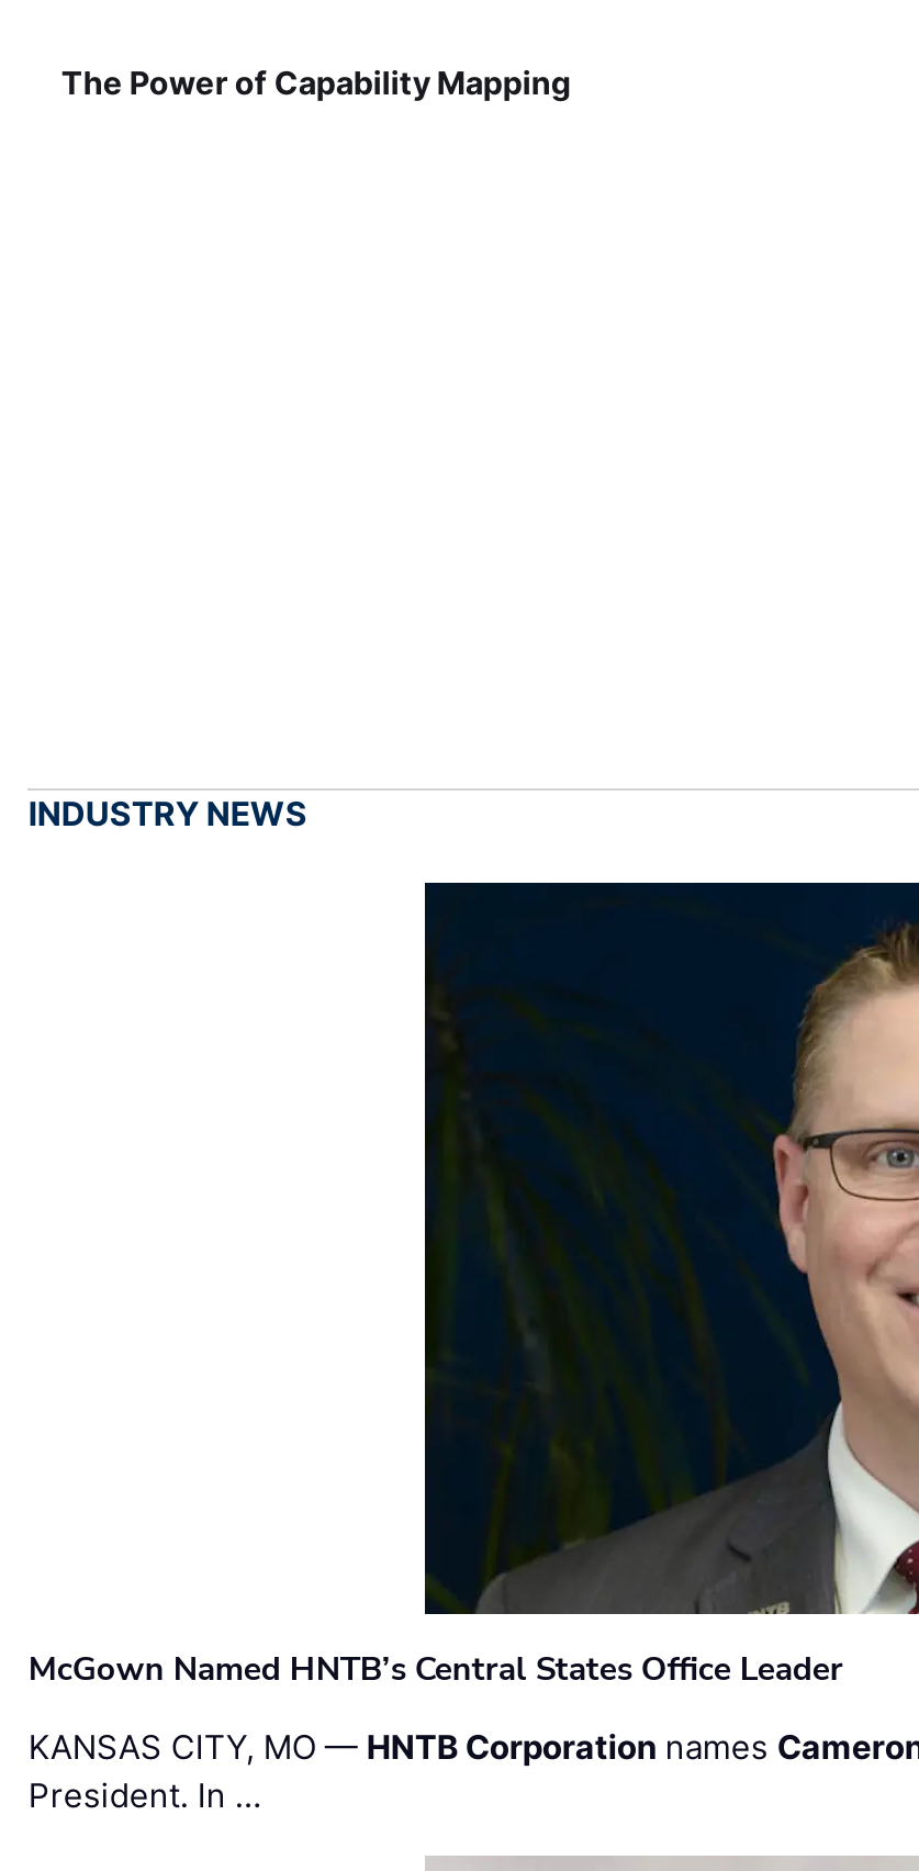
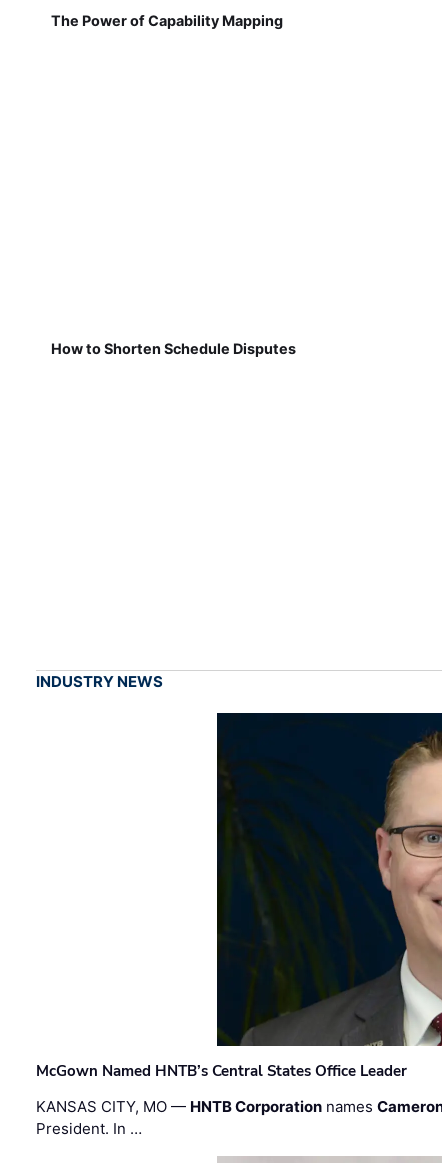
none -> [51,340,296,357] How to Shorten Schedule Disputes

